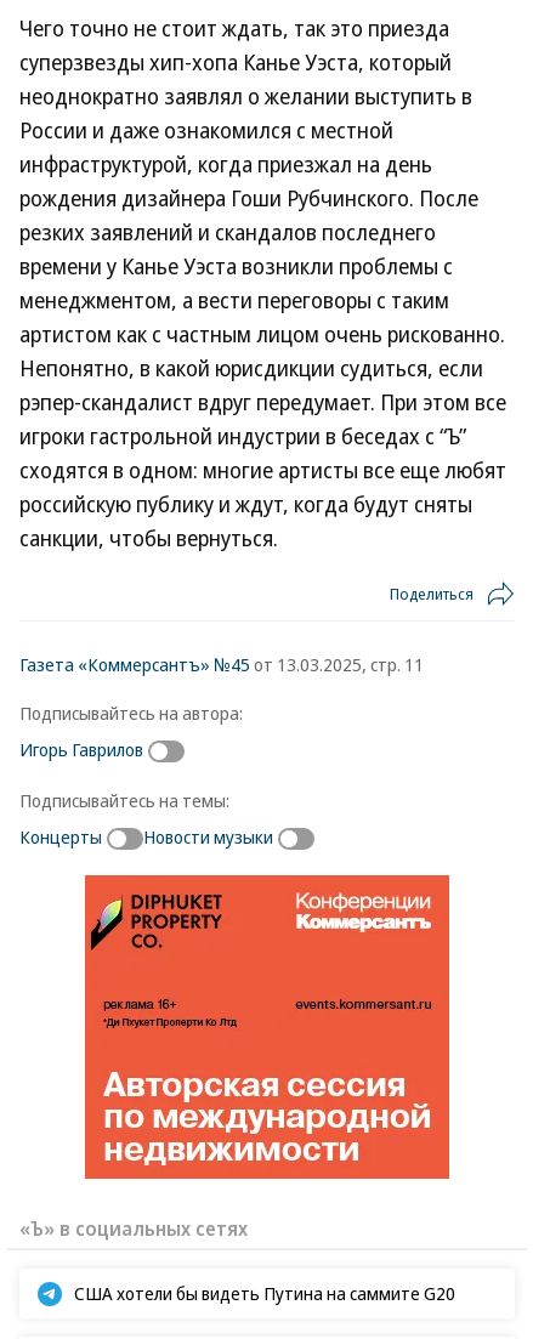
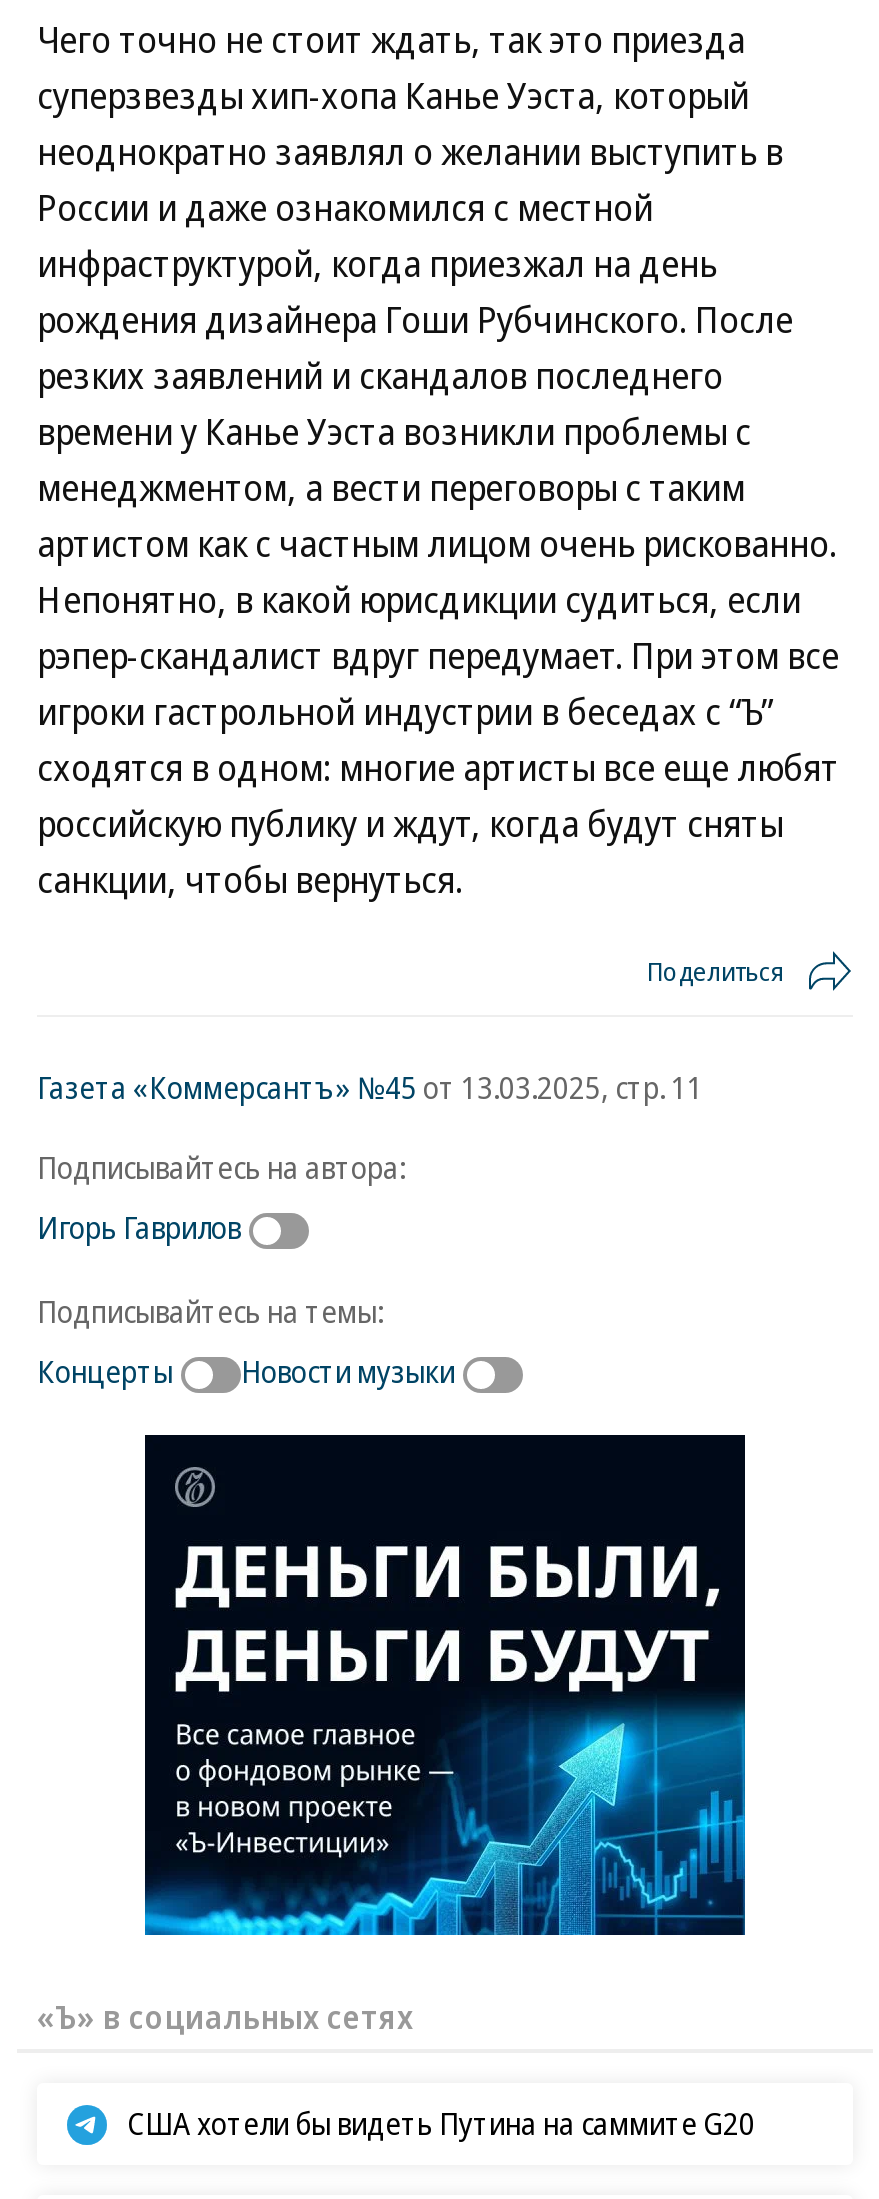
[84,874,450,1180] [image] -> [143,1433,747,1937] [image]

